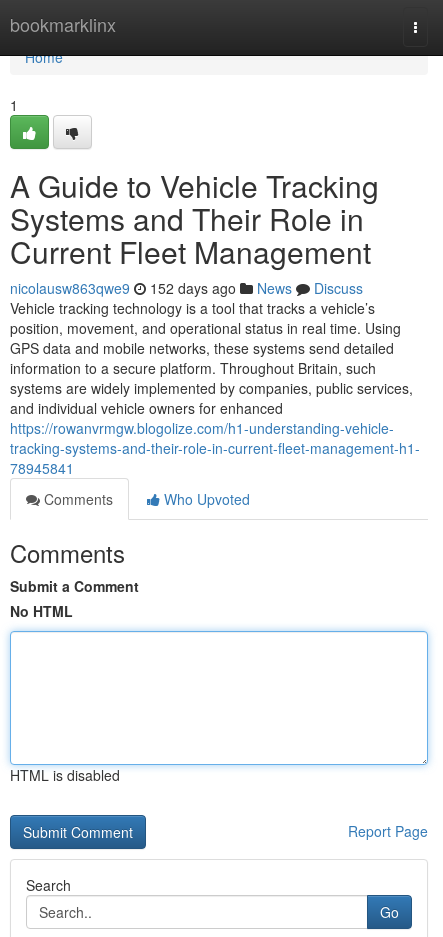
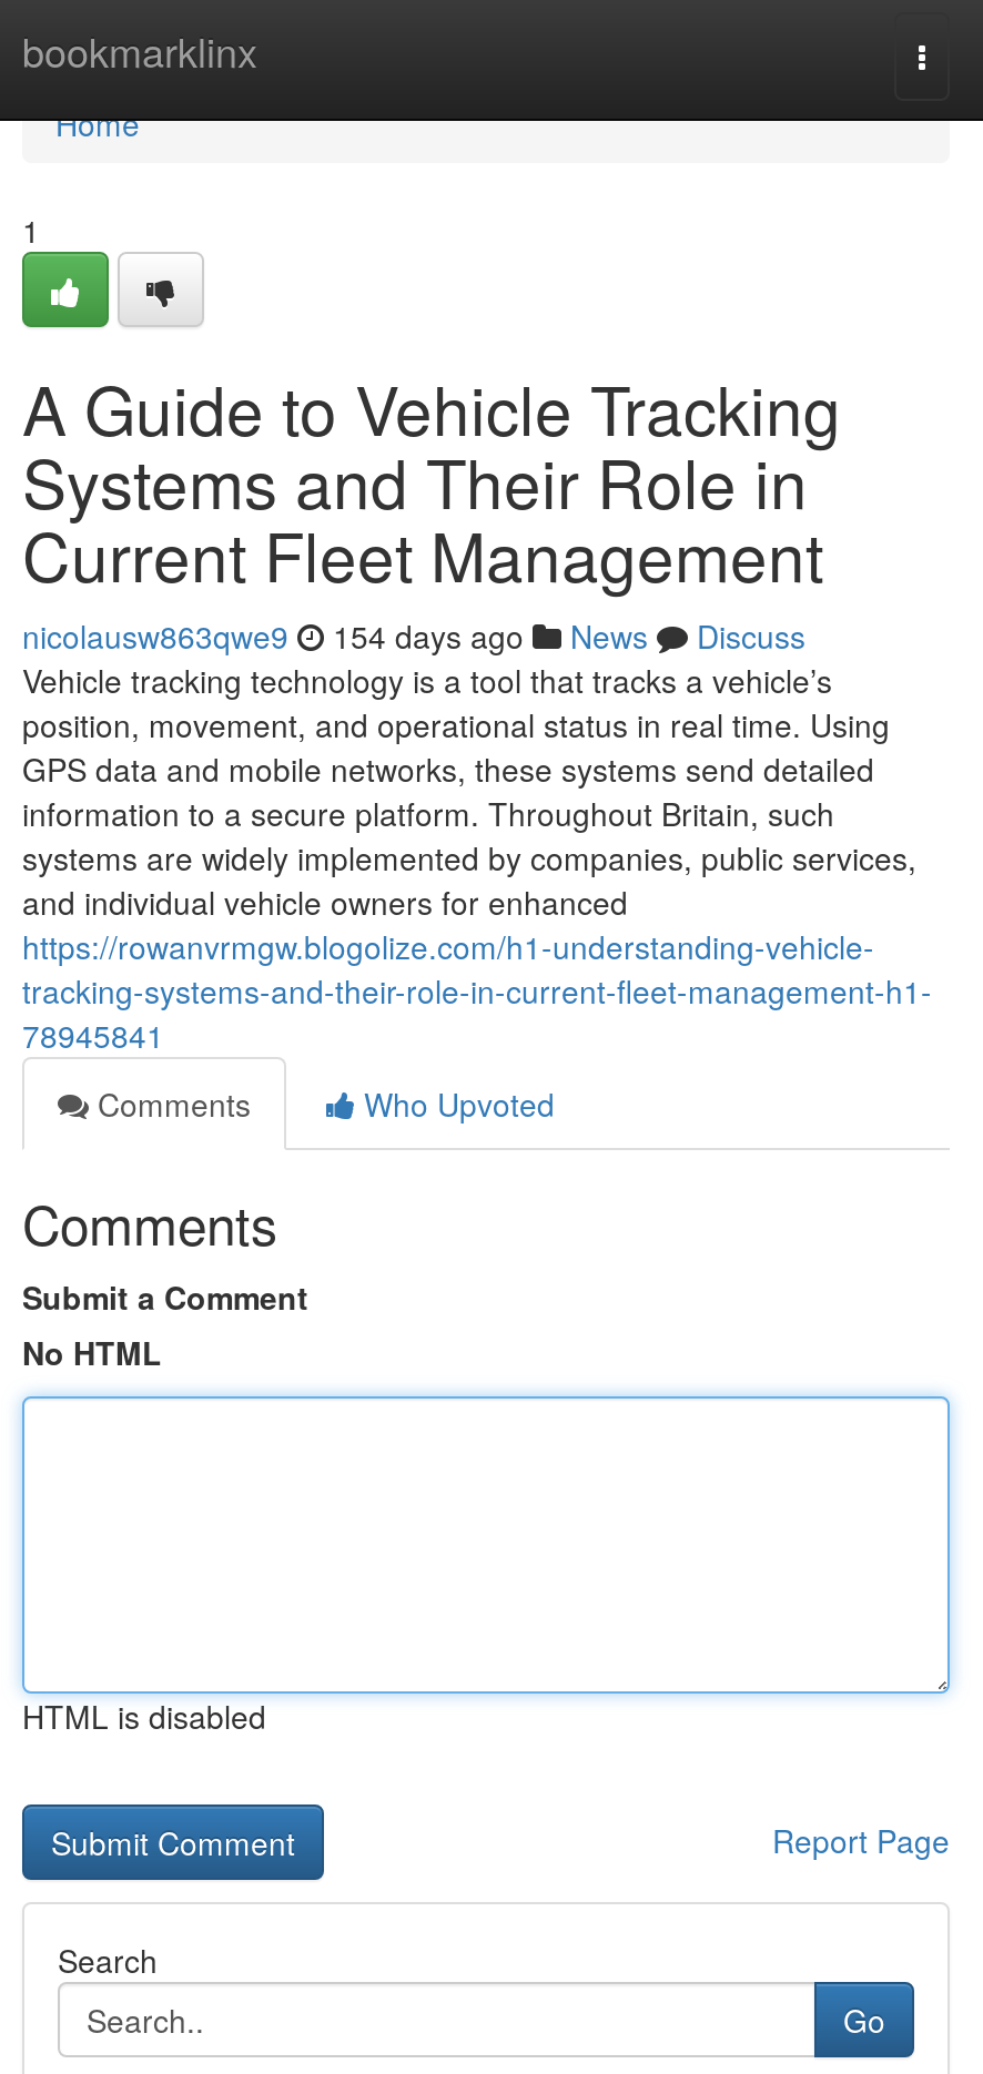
[10,278,363,298] nicolausw863qwe9 152 days ago News Discuss -> [22,613,805,658] nicolausw863qwe9 154 days ago News Discuss

